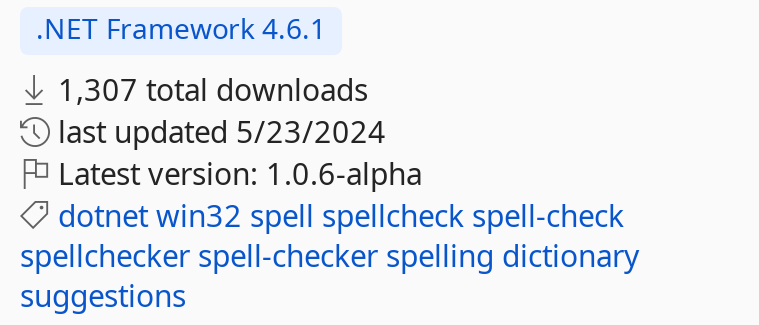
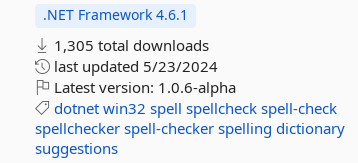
[50,69,368,109] 1,307 total downloads -> [50,35,209,55] 1,305 total downloads

